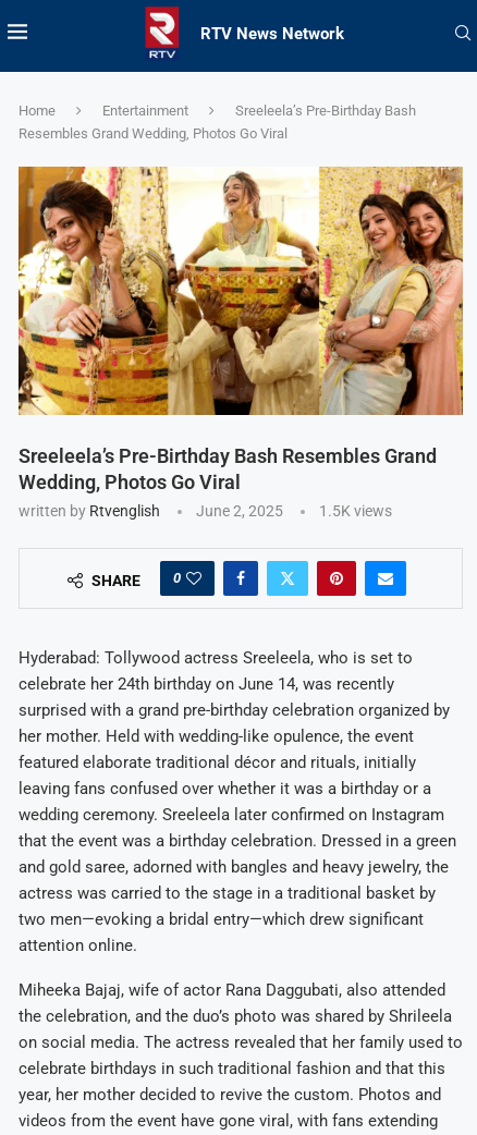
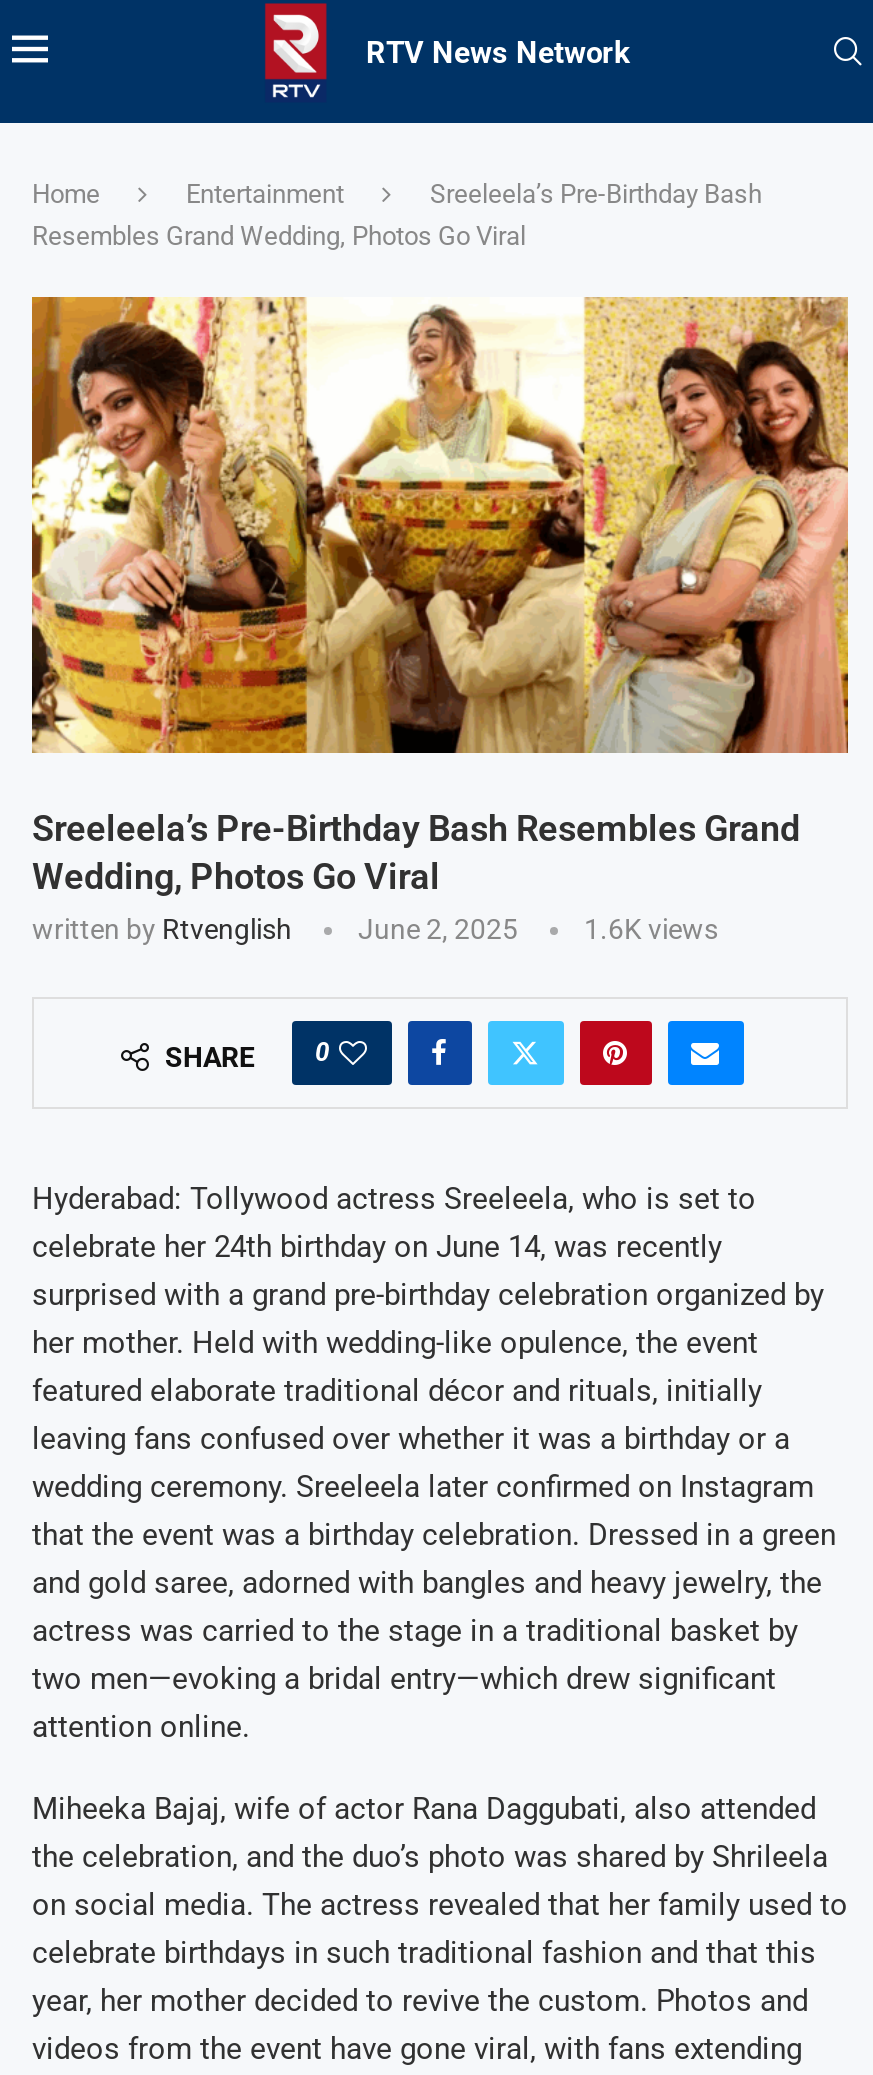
[319,502,392,520] 1.5K views -> [584,913,718,945] 1.6K views

